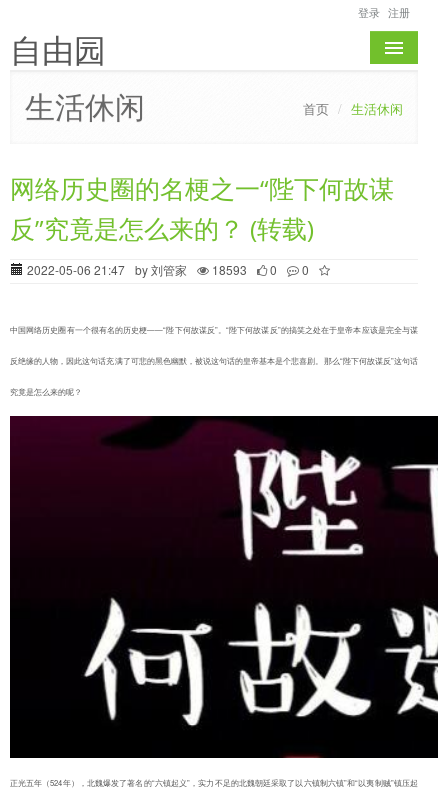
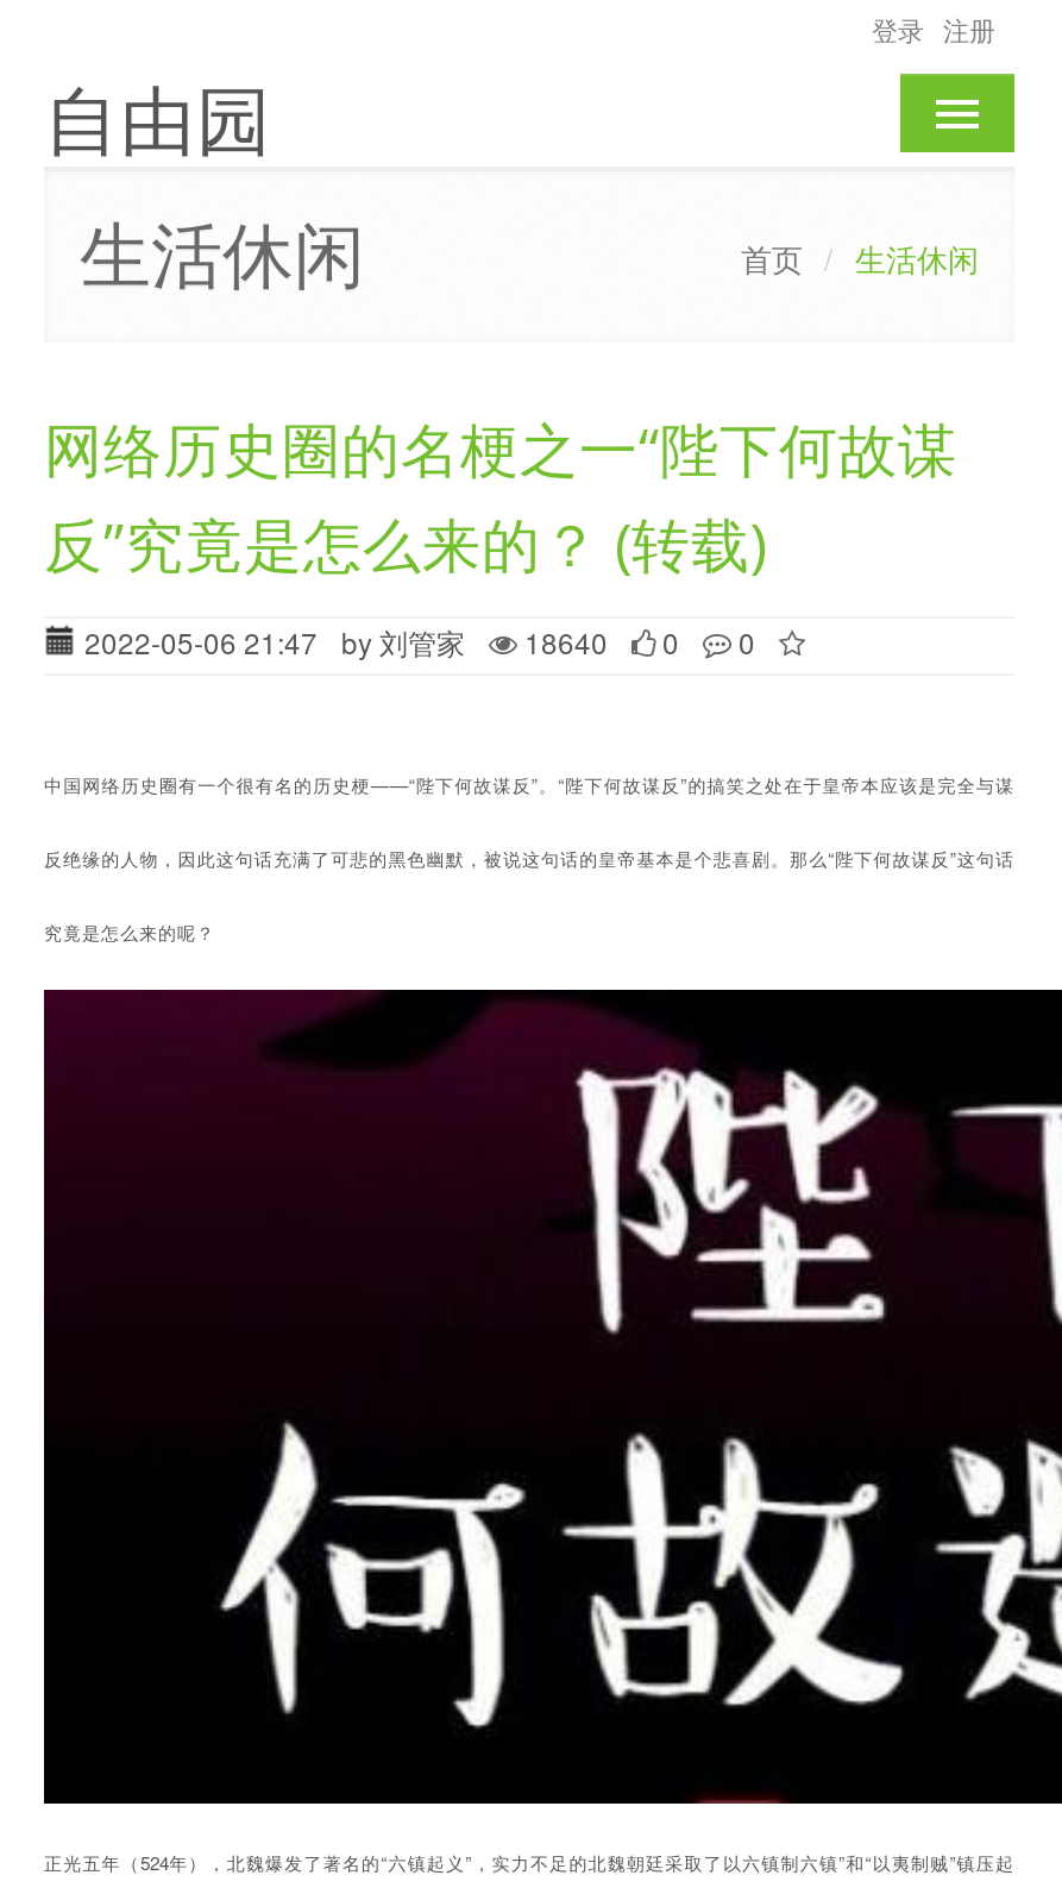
[209,261,247,278] 18593 -> [517,621,608,661] 18640

